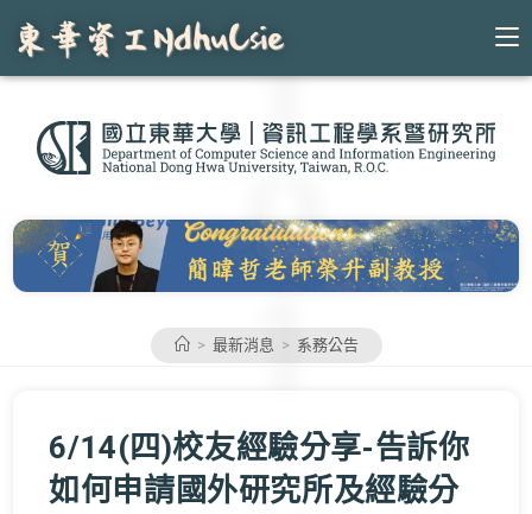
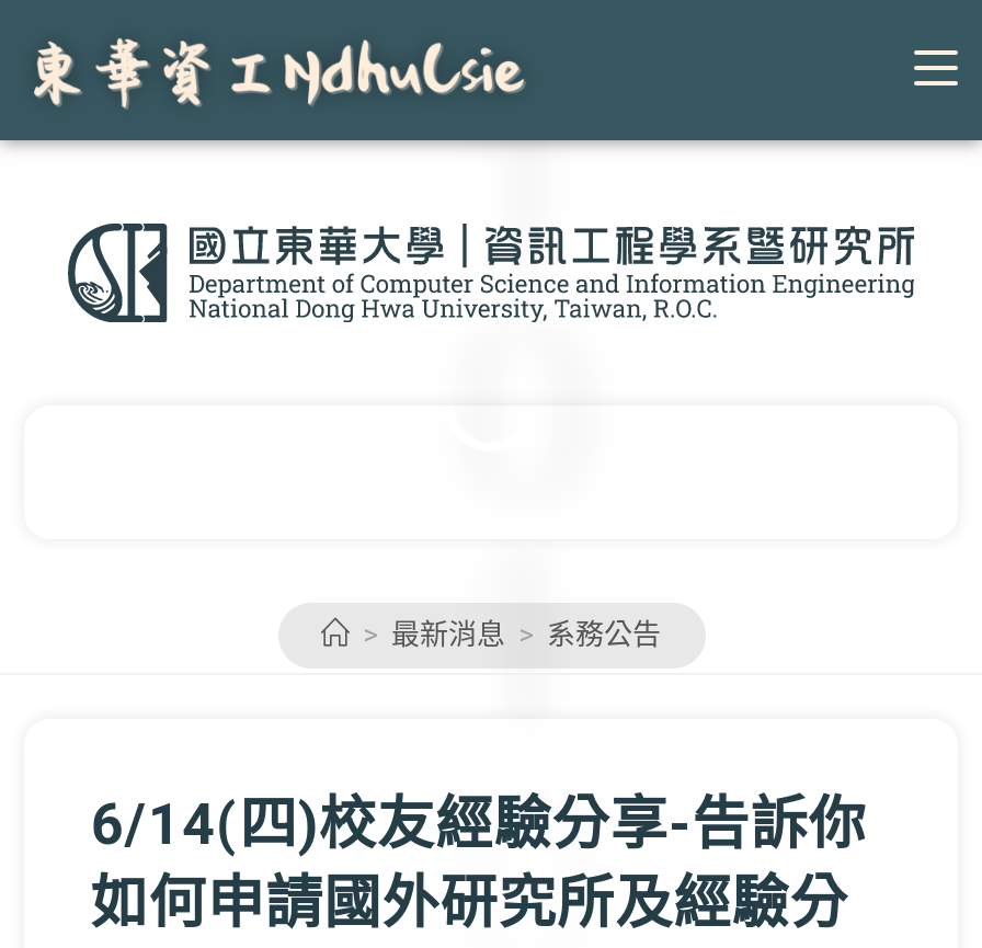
[12,218,520,293] [image] -> none

